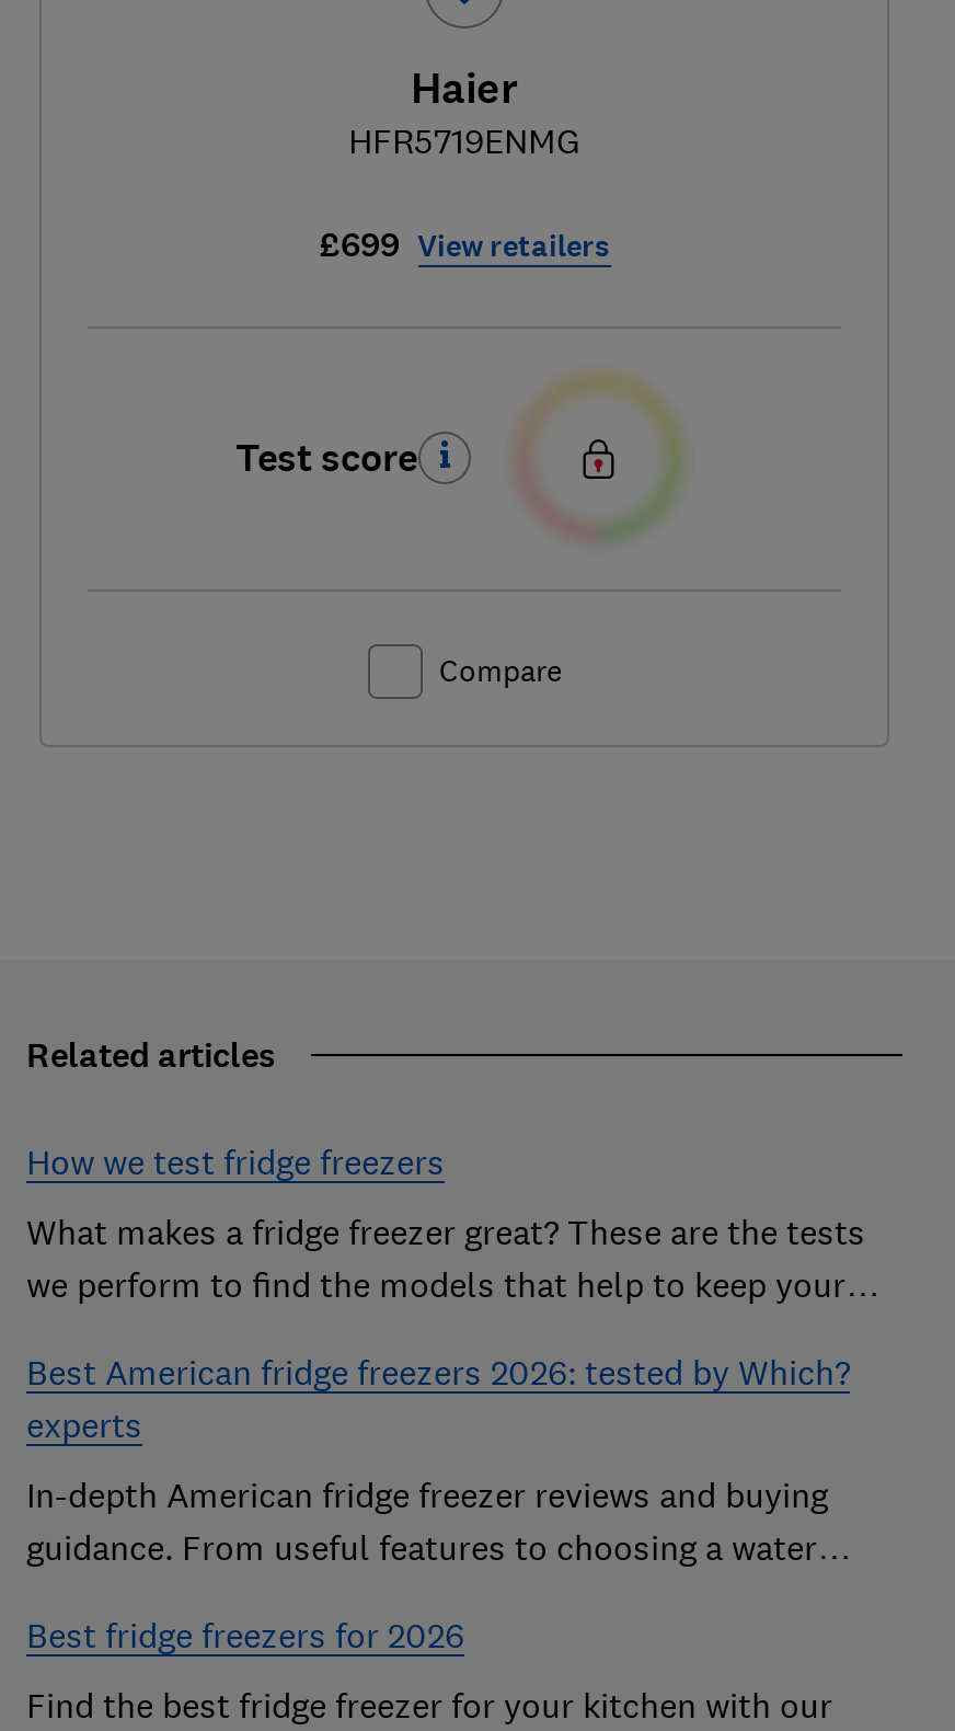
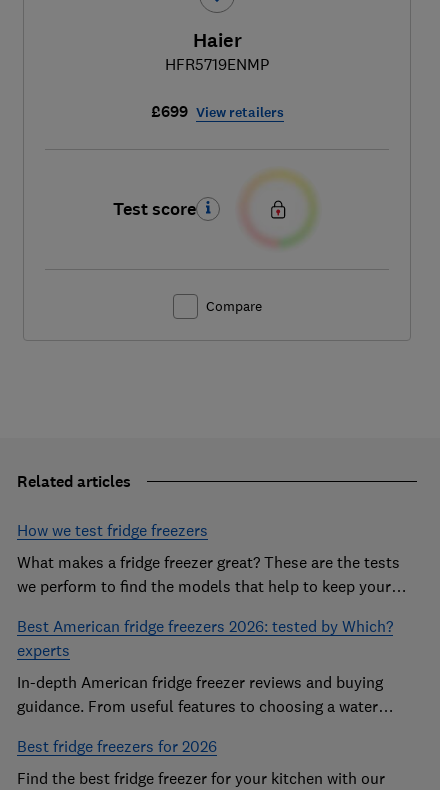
[348,118,580,161] HFR5719ENMG -> [165,54,269,74] HFR5719ENMP

